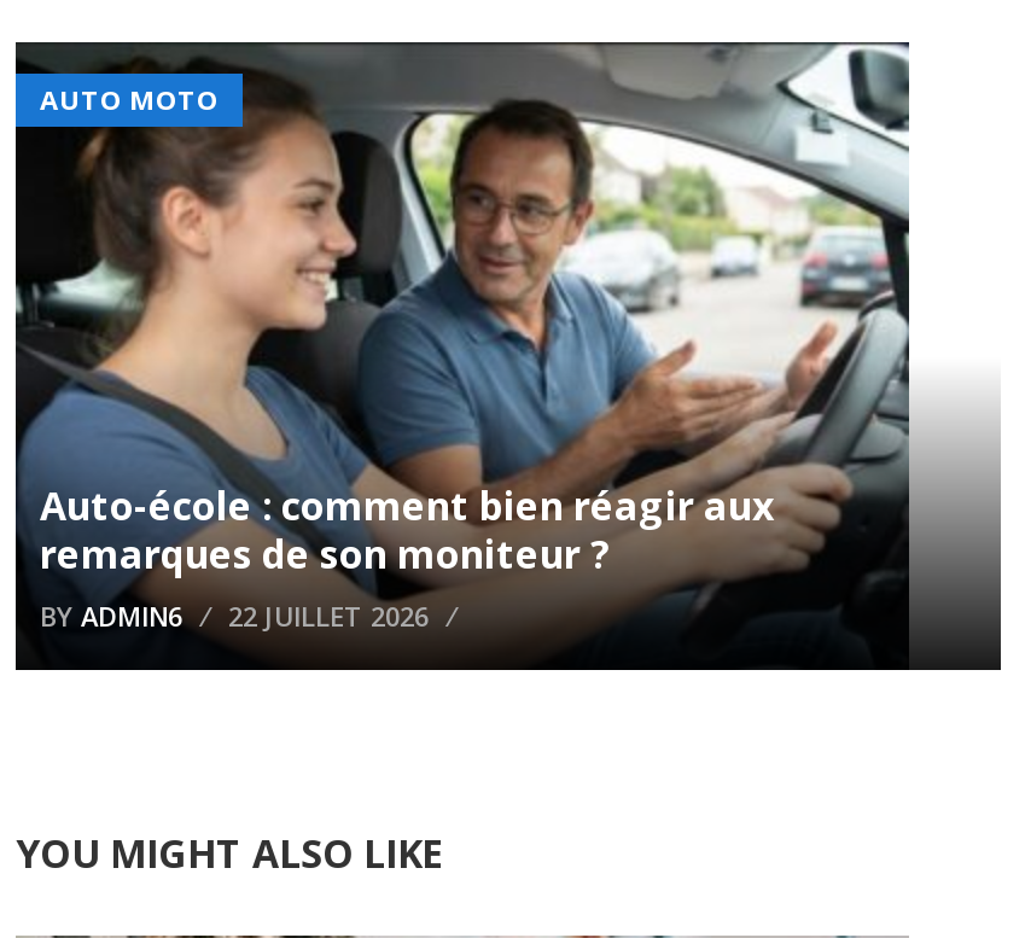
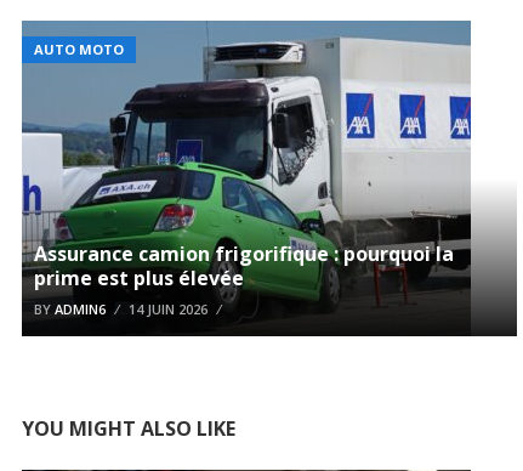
[13,40,911,581] [image] | Auto-école : comment bien réagir aux | remarques de son moniteur ? -> [21,19,472,292] [image] | Assurance camion frigorifique : pourquoi la | prime est plus élevée
[40,552,907,639] [image] | BY ADMIN6 22 JUILLET 2026 -> [34,277,468,322] [image] | BY ADMIN6 14 JUIN 2026

